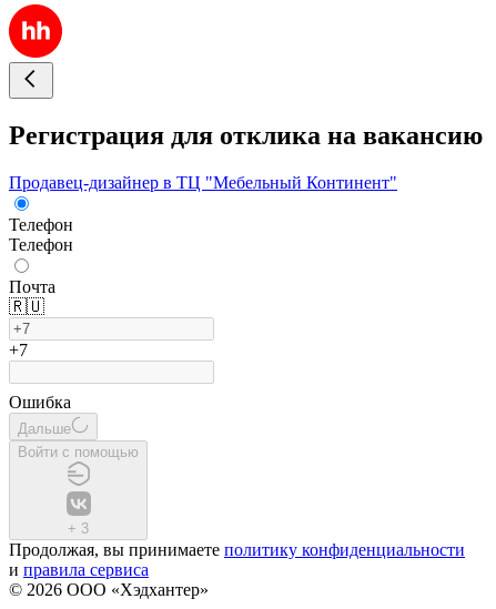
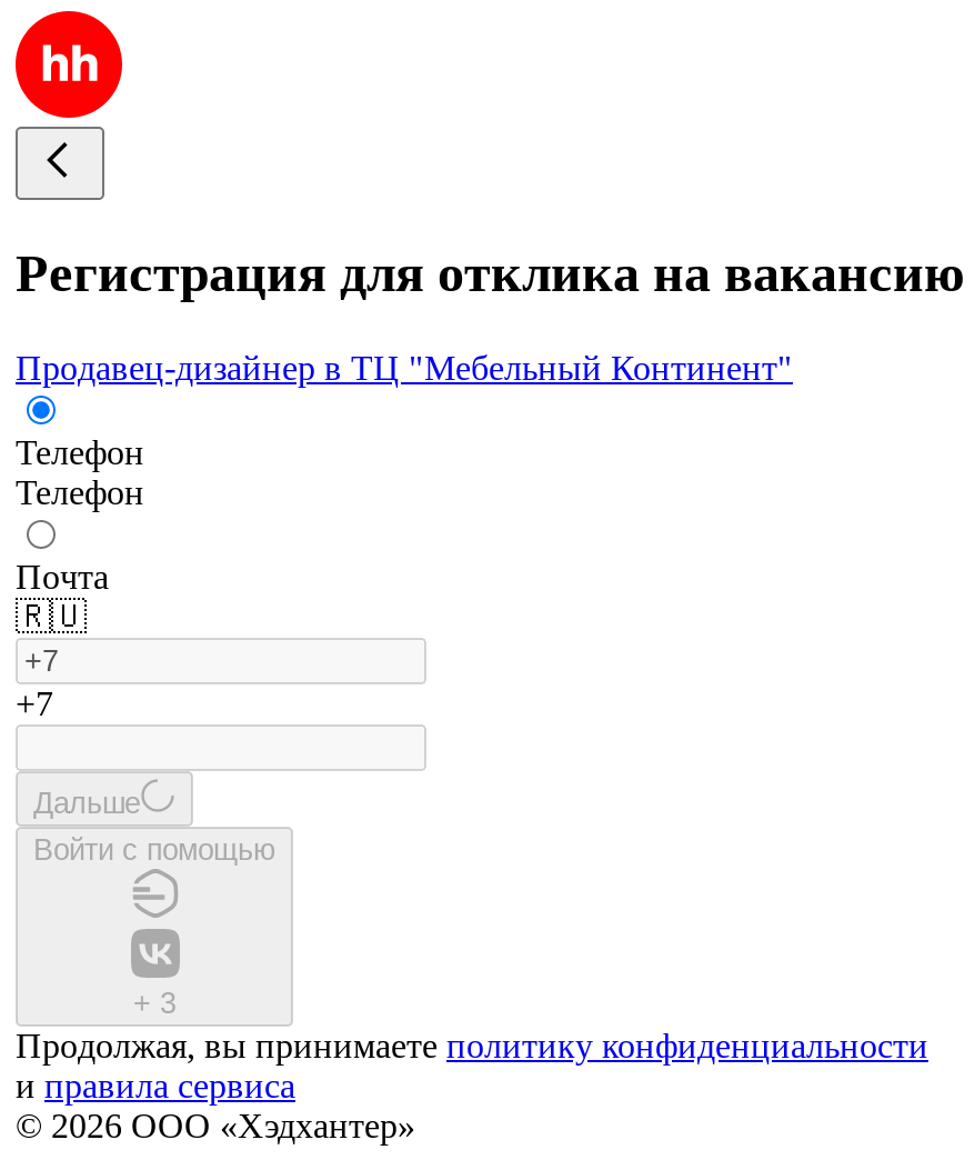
[9,392,71,411] Ошибка -> none

